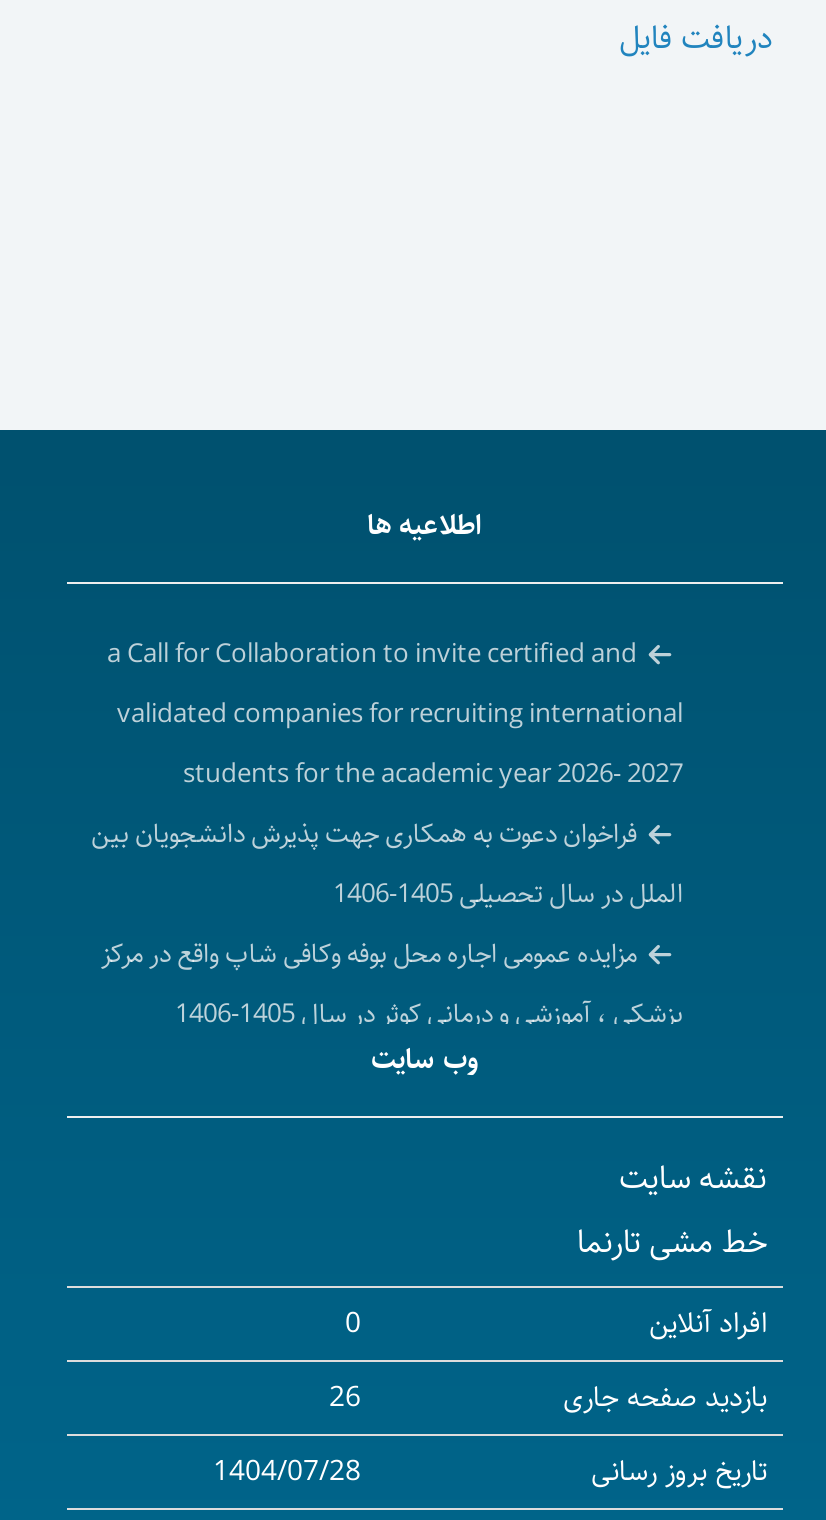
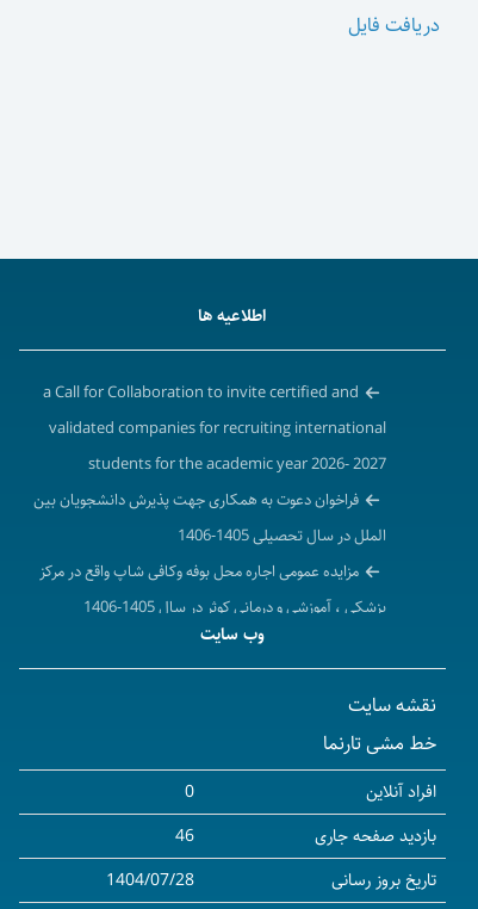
[329,1376,361,1420] 26 -> [175,823,194,849] 46

